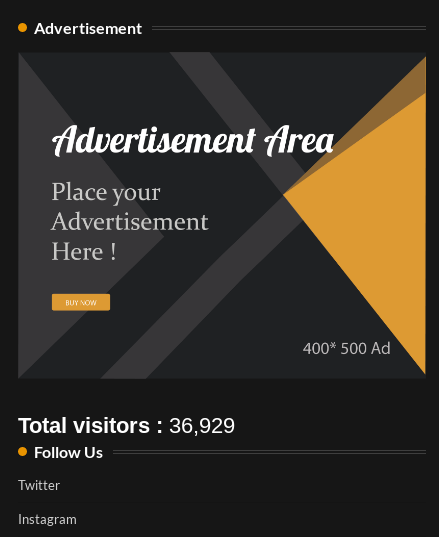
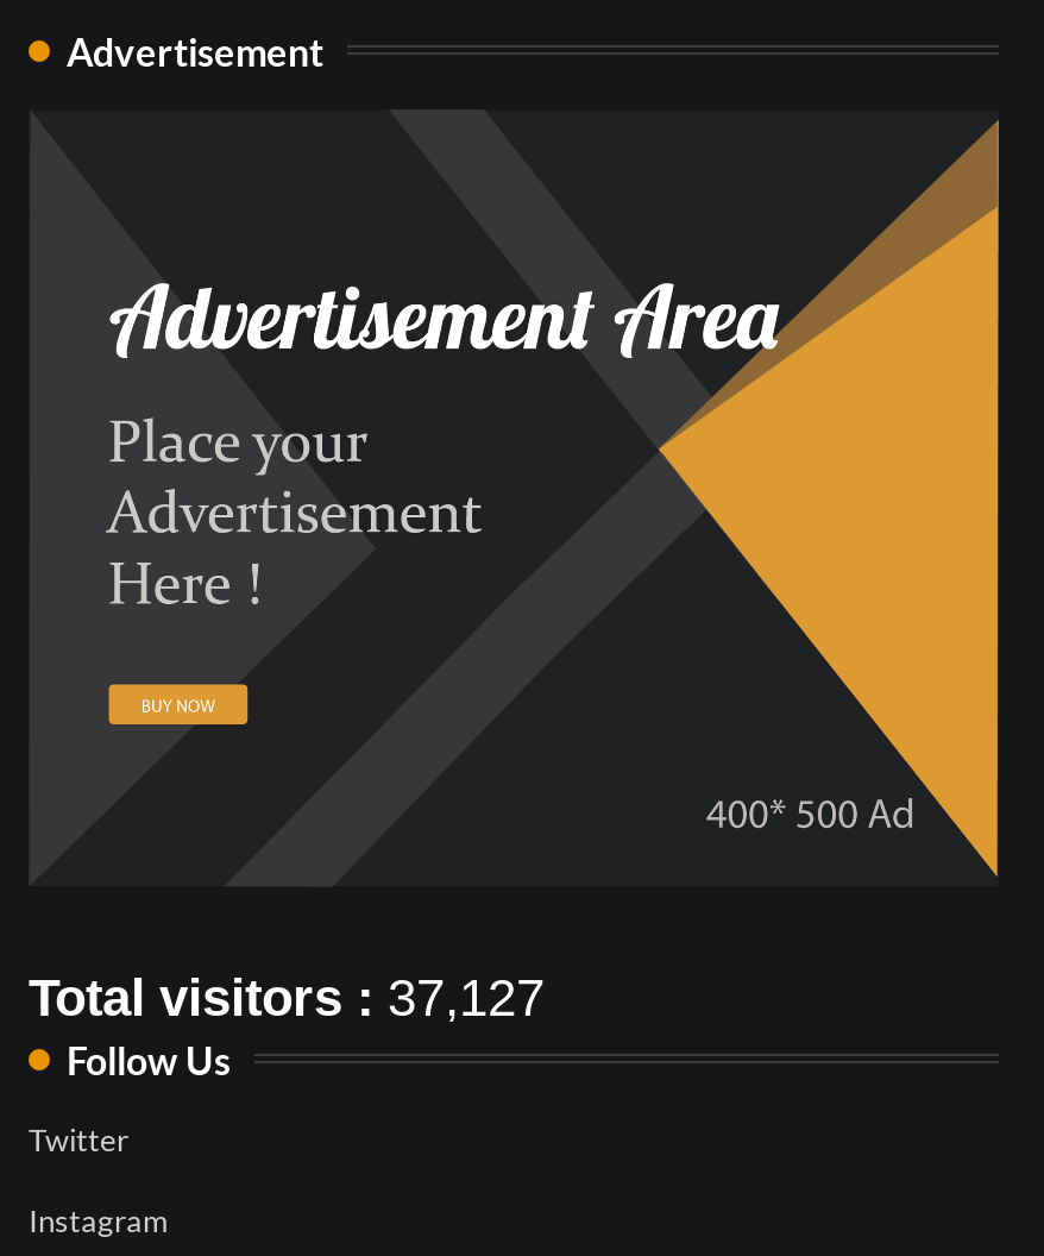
[18,413,235,438] Total visitors : 36,929 -> [29,968,545,1027] Total visitors : 37,127

